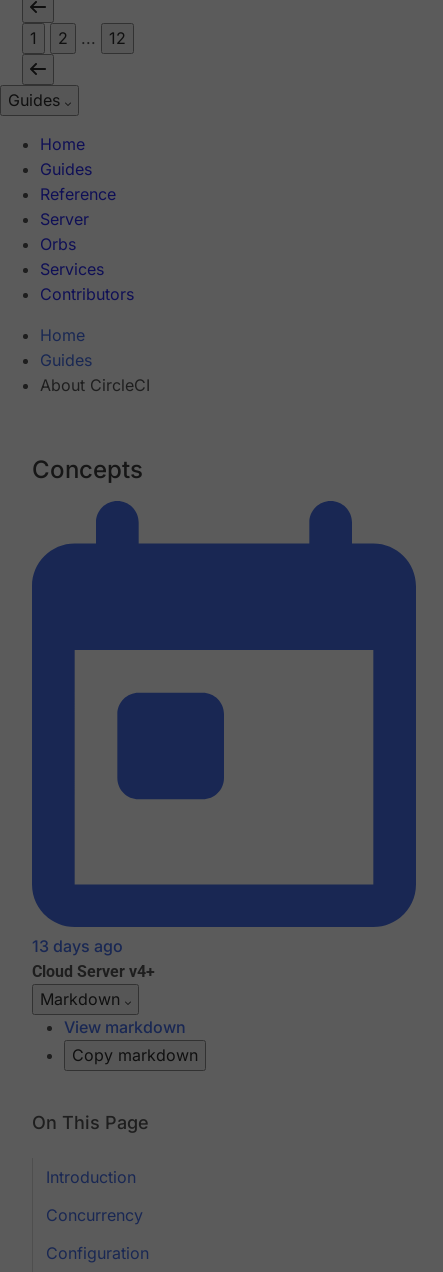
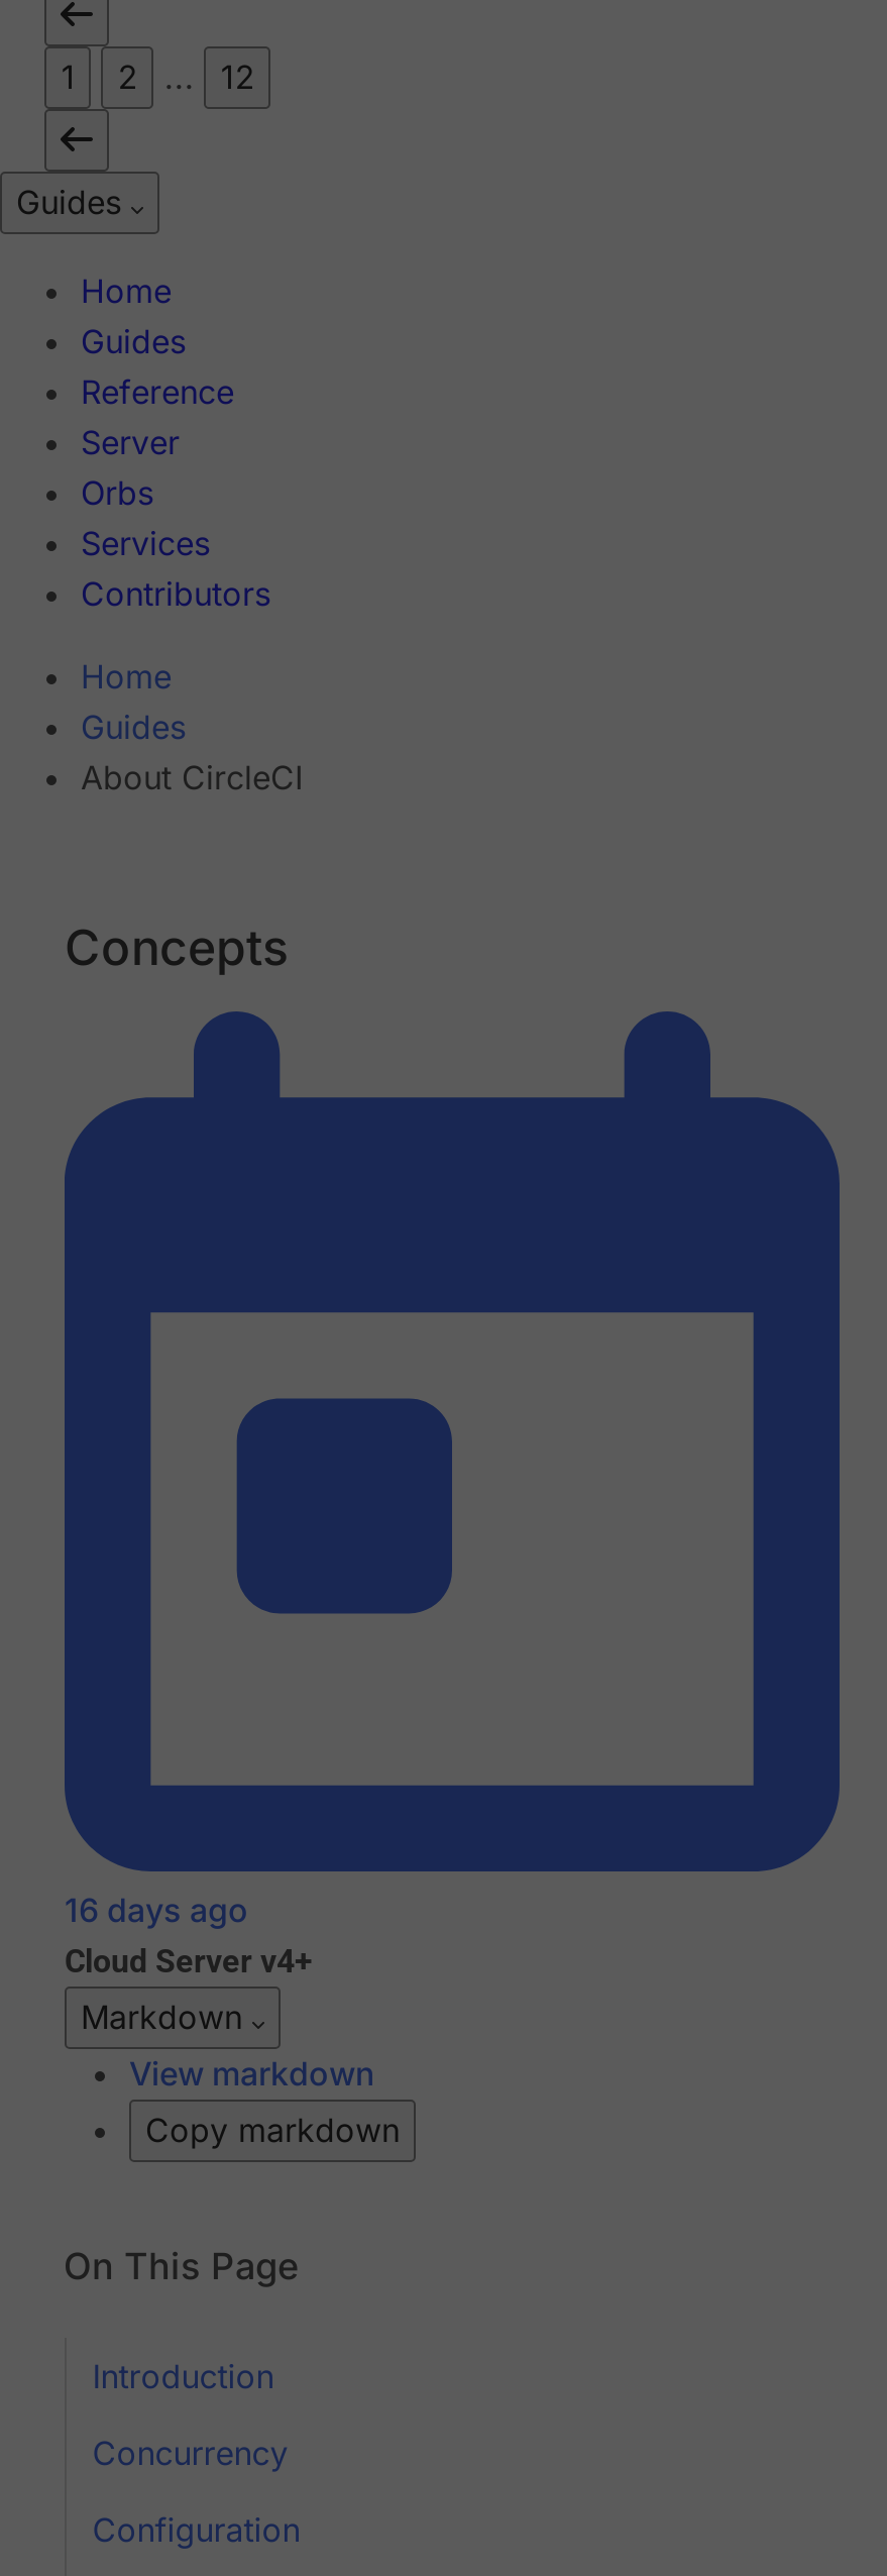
[32,936,123,956] 13 days ago -> [65,1891,248,1931] 16 days ago

